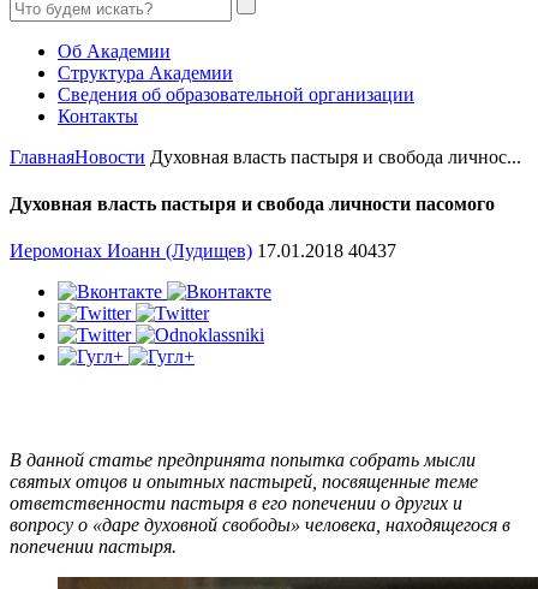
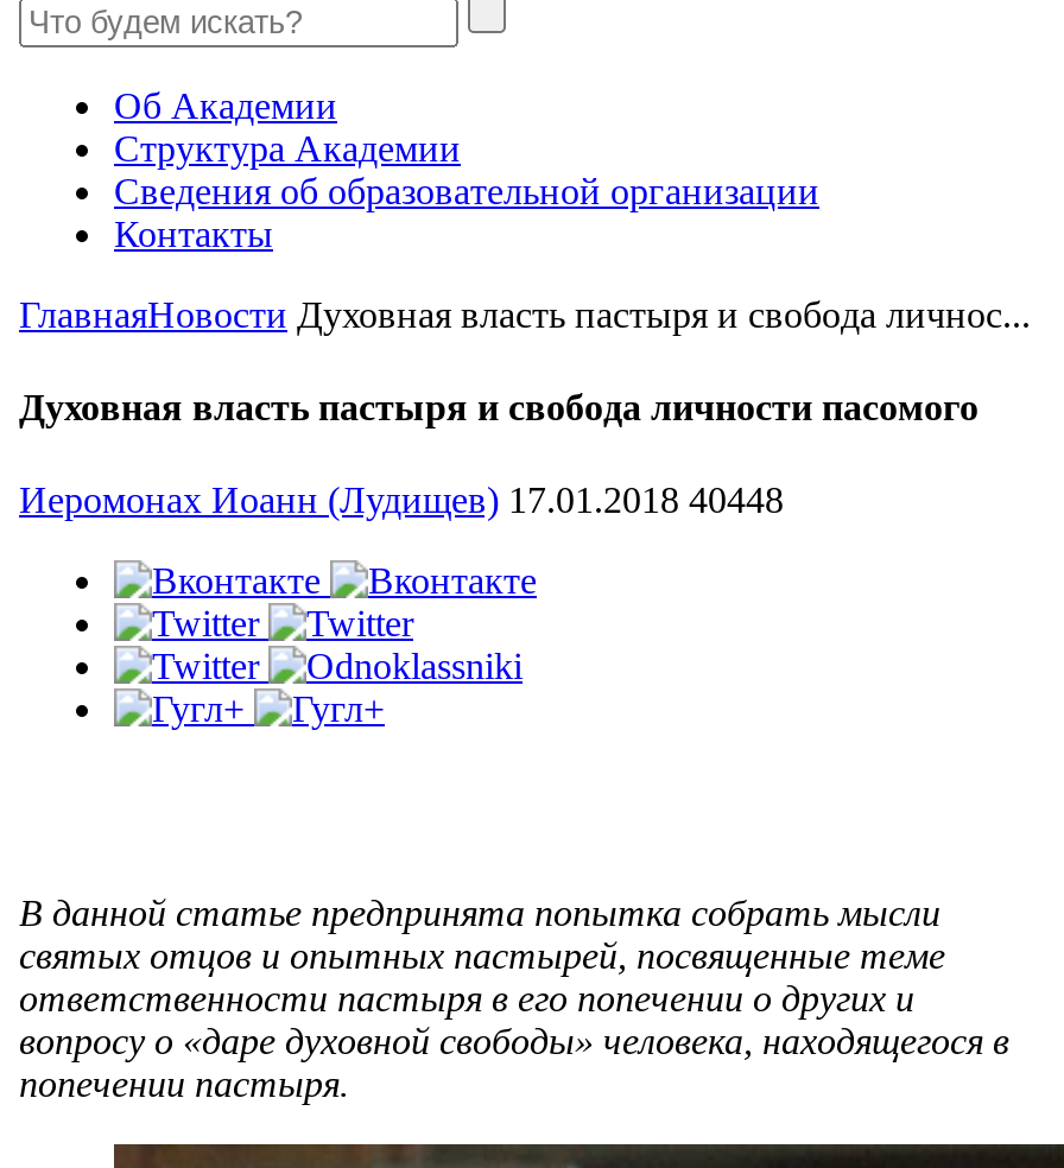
[10,241,396,261] Иеромонах Иоанн (Лудищев) 17.01.2018 40437 -> [19,480,784,521] Иеромонах Иоанн (Лудищев) 17.01.2018 40448

